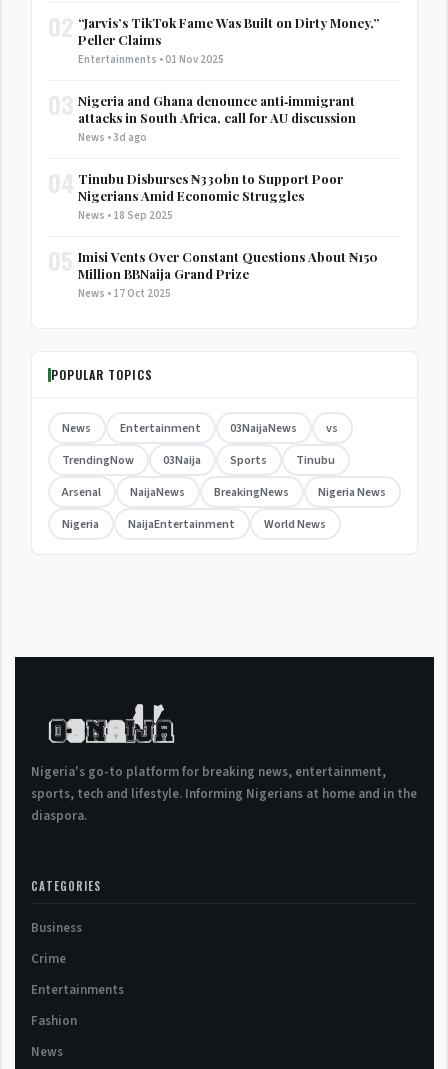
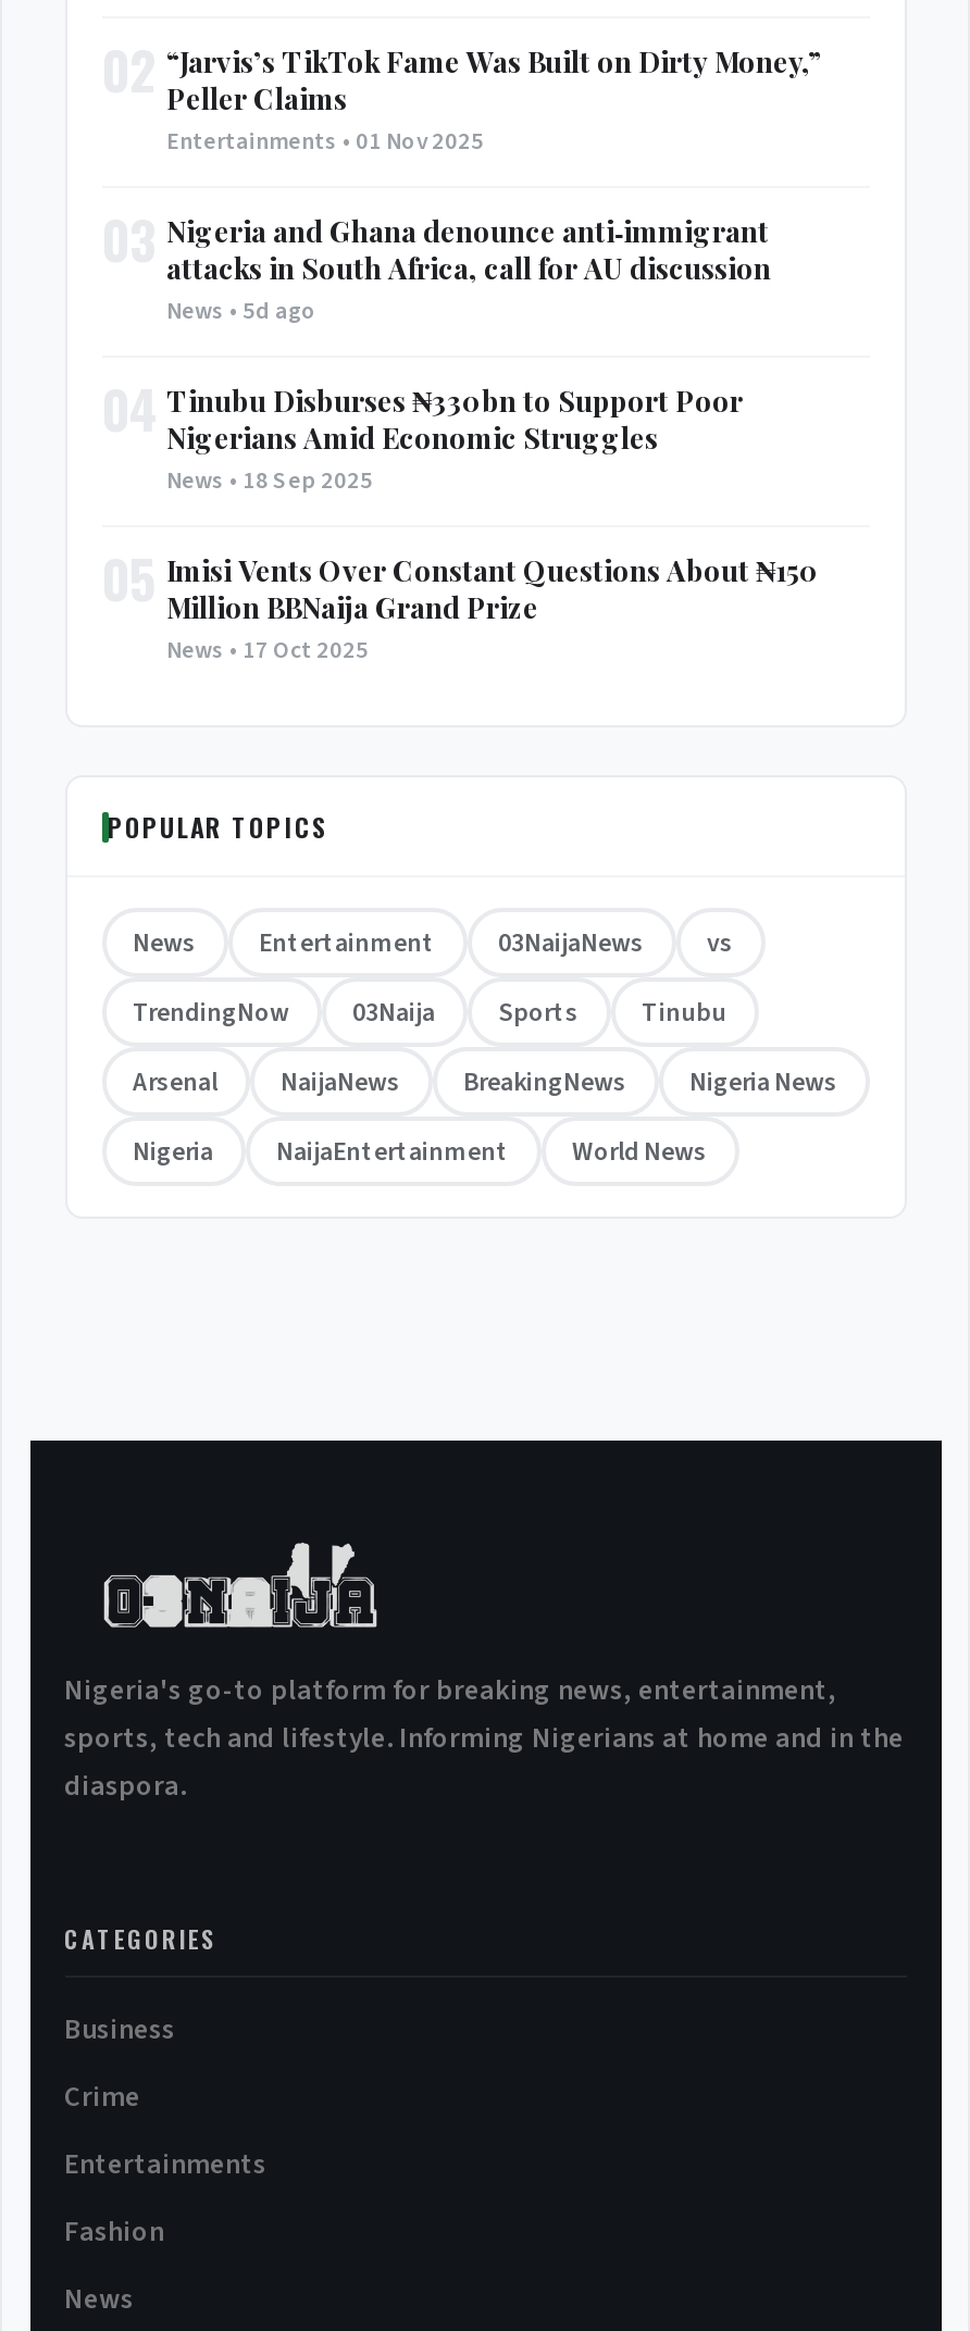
[77,130,146,145] News • 3d ago -> [166,296,316,328] News • 5d ago

